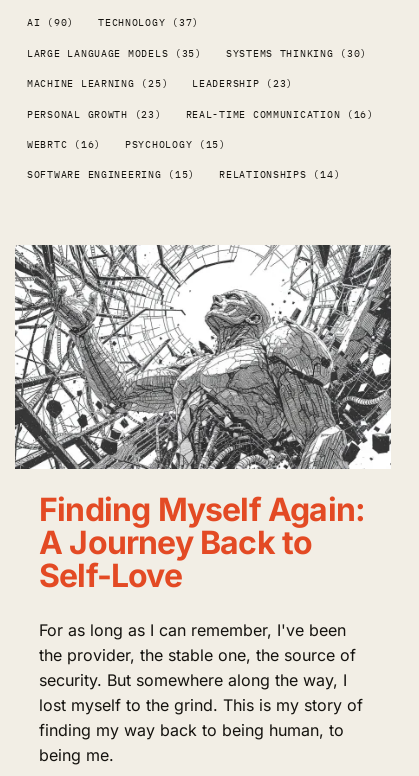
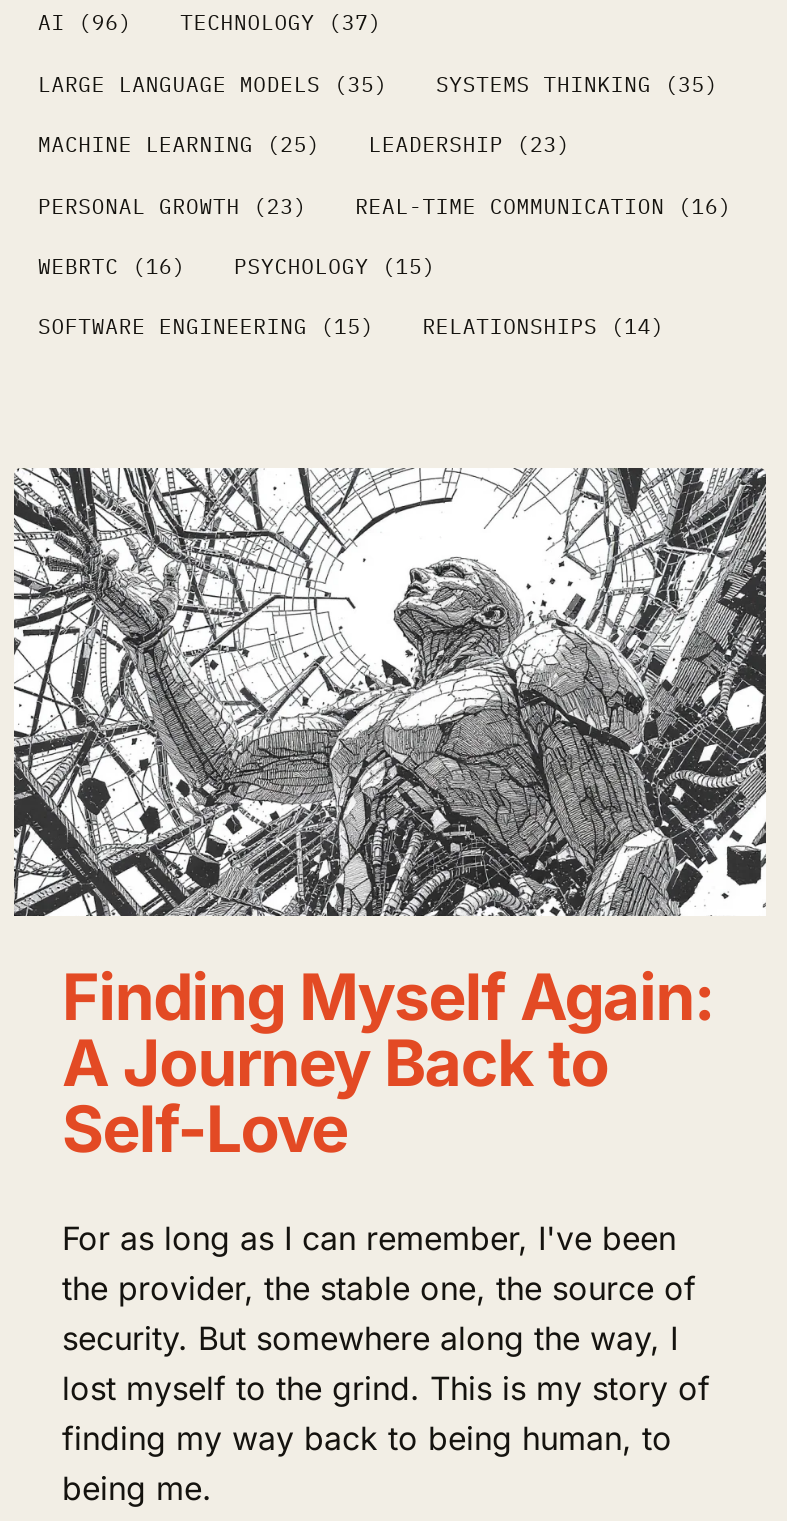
[27,15,199,29] AI (90) TECHNOLOGY (37) -> [38,9,382,37] AI (96) TECHNOLOGY (37)
[226,46,367,60] SYSTEMS THINKING (30) -> [436,70,718,98] SYSTEMS THINKING (35)

